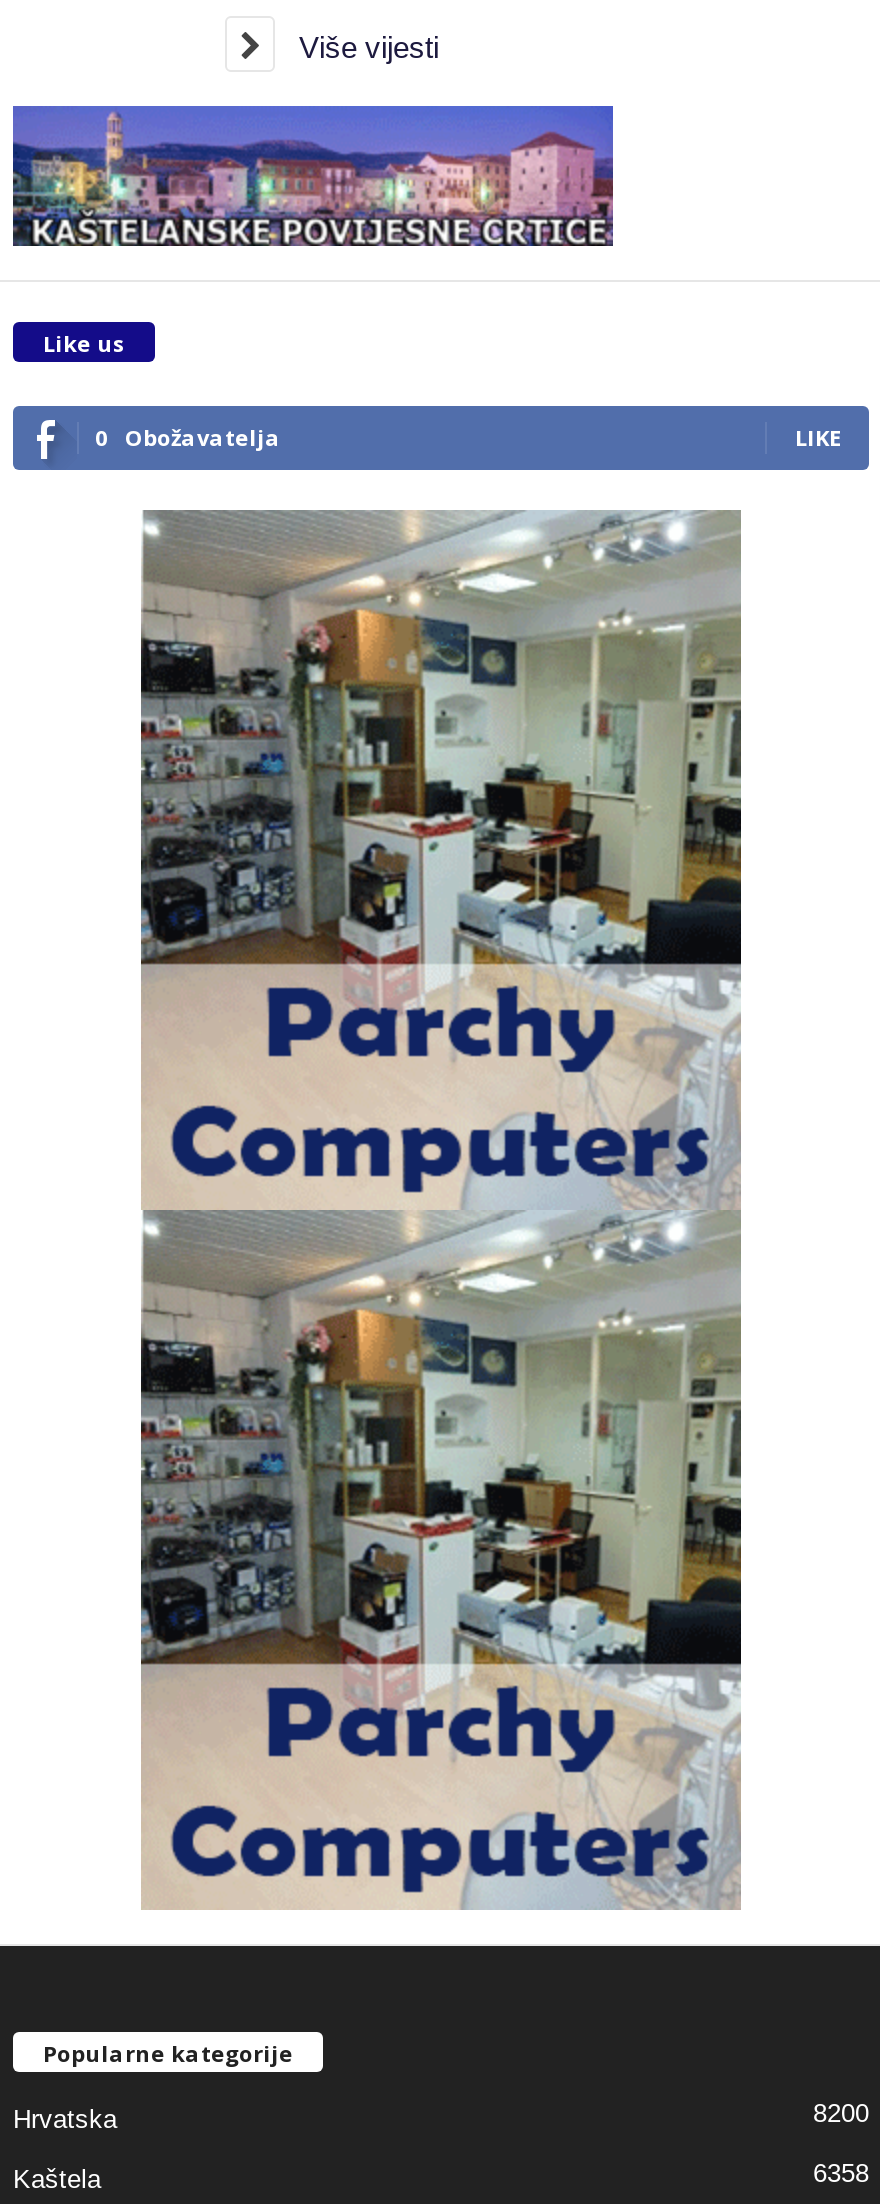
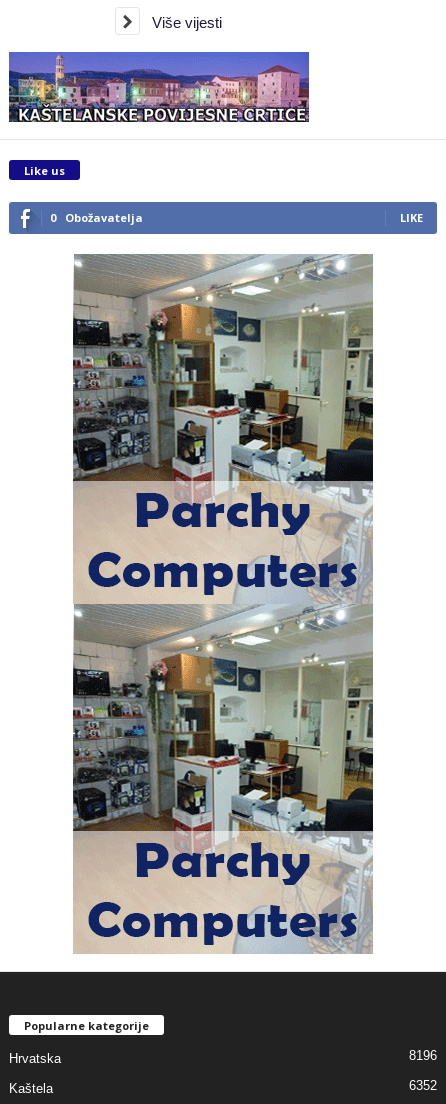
[813,2097,869,2127] 8200 -> [409,1047,437,1062] 8196
[813,2157,869,2187] 6358 -> [409,1077,437,1092] 6352

